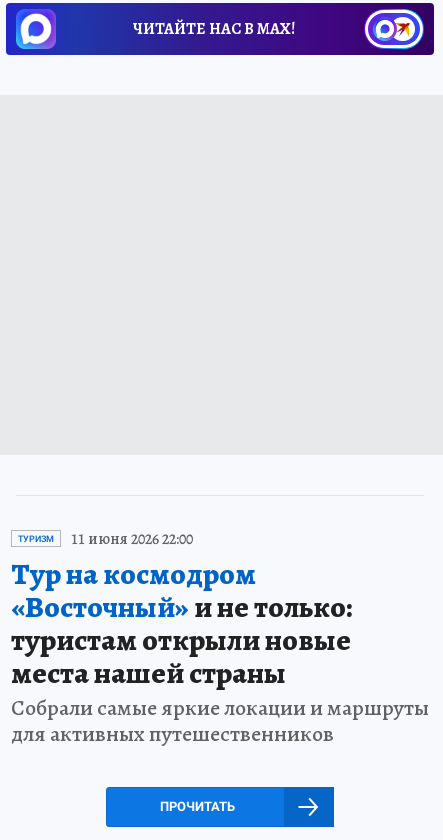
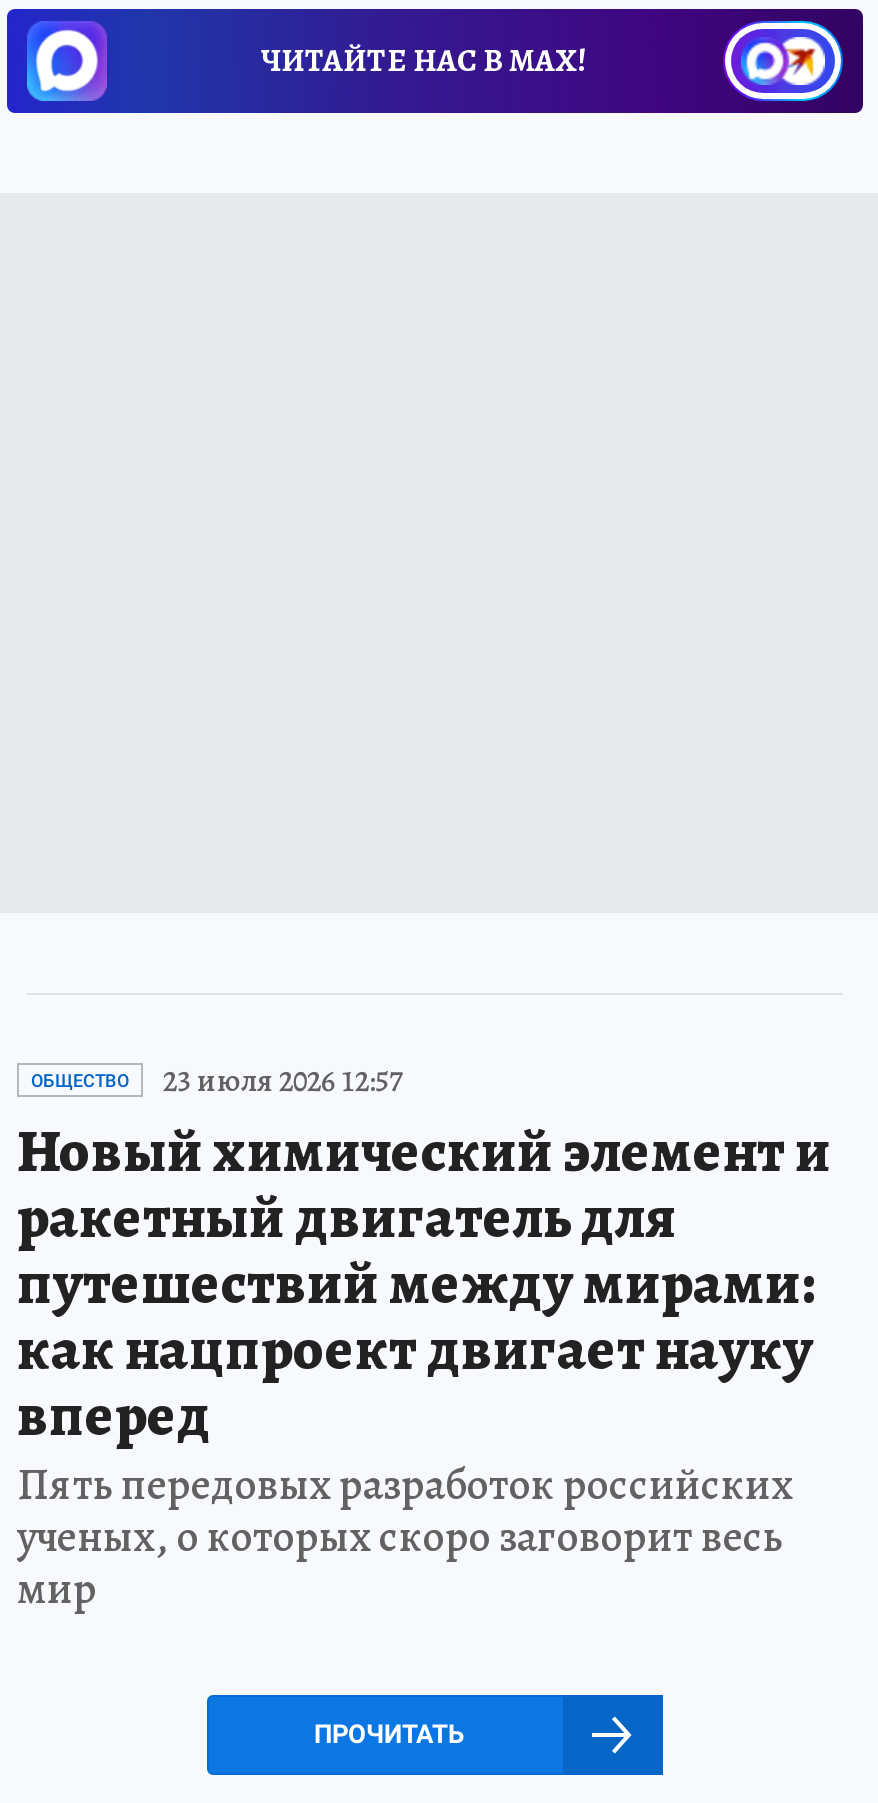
[11,528,429,749] ТУРИЗМ | 11 июня 2026 22:00 | Тур на космодром | «Восточный»и не только: | туристам открыли новые | места нашей страны | Собрали самые яркие локации и маршруты | для активных путешественников -> [17,1058,831,1618] ОБЩЕСТВО | 23 июля 2026 12:57 | Новый химический элемент и | ракетный двигатель для | путешествий между мирами: | как нацпроект двигает науку | вперед | Пять передовых разработок российских | ученых, о которых скоро заговорит весь | мир

